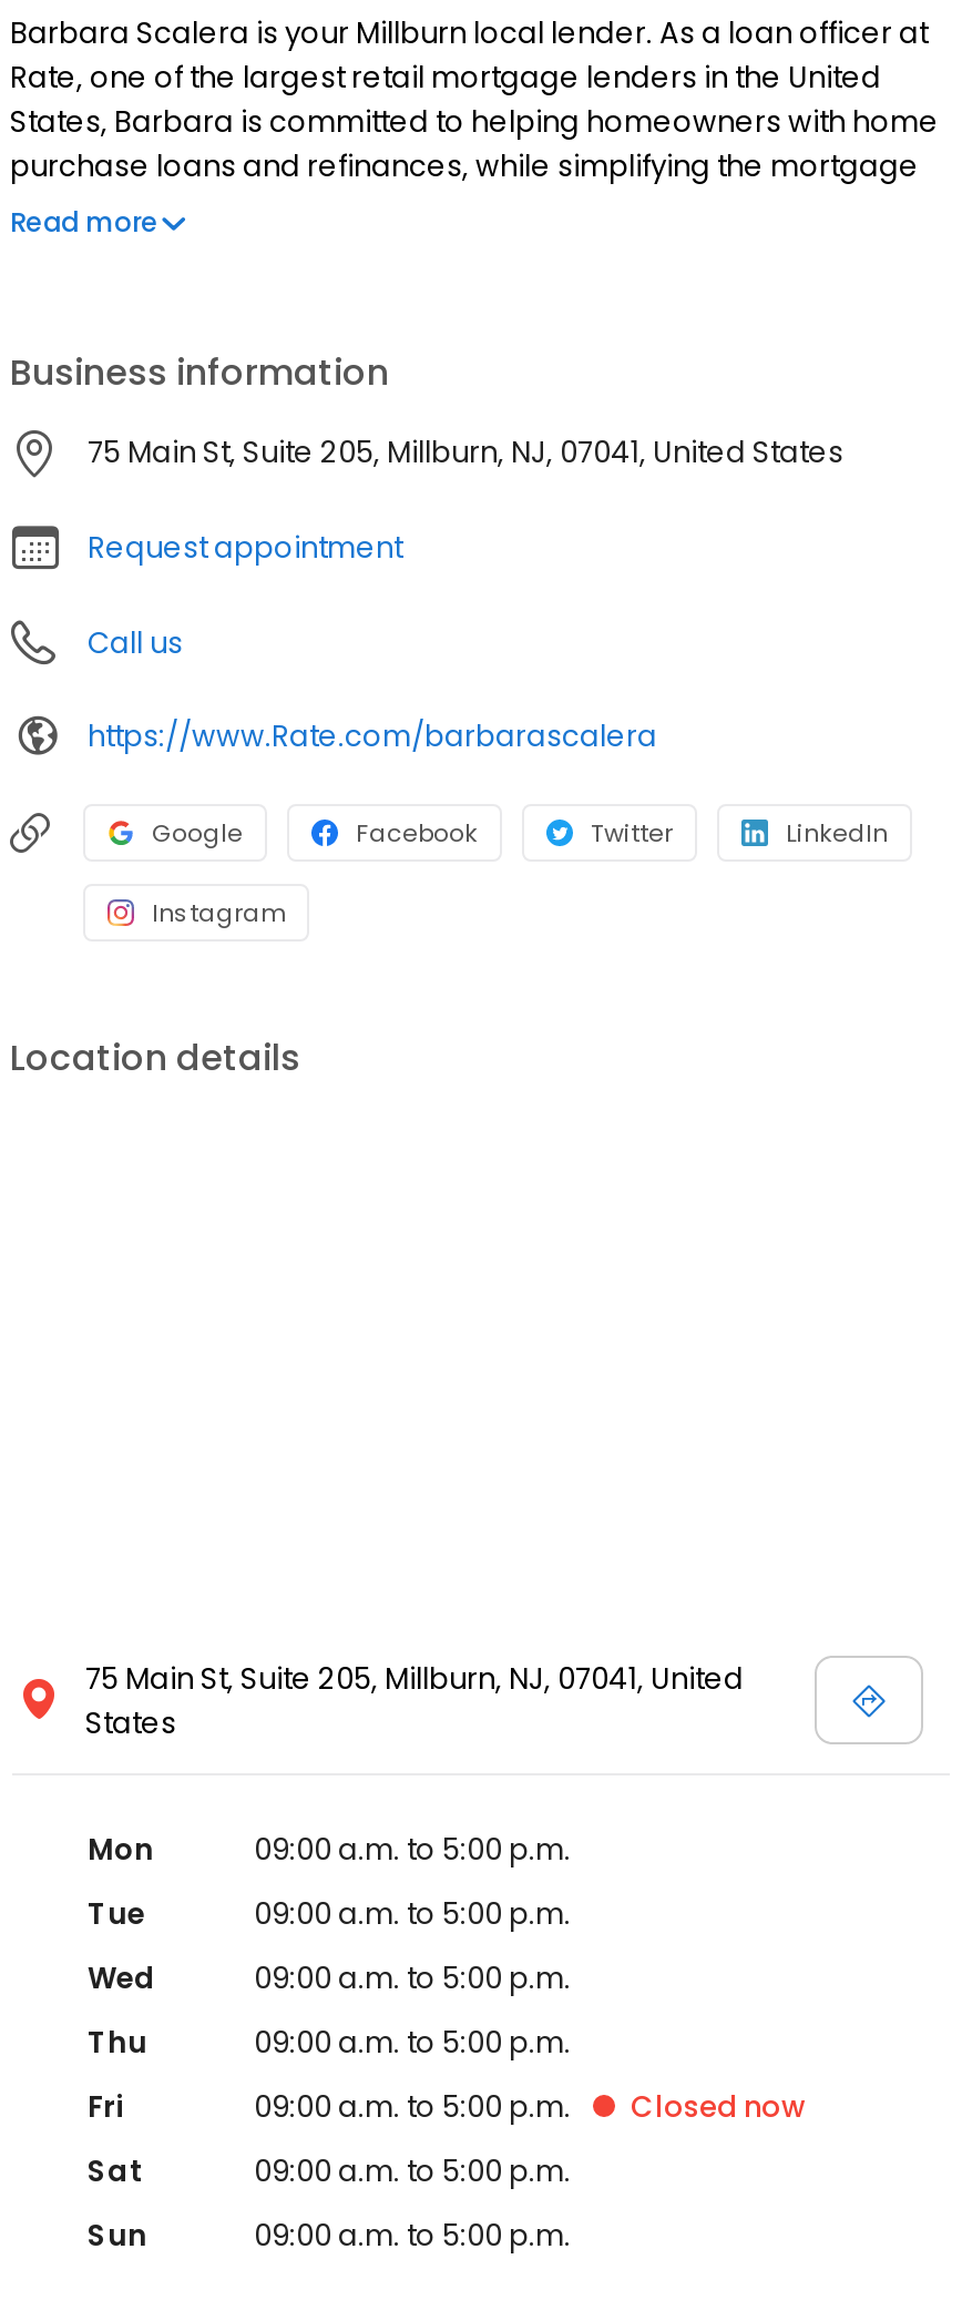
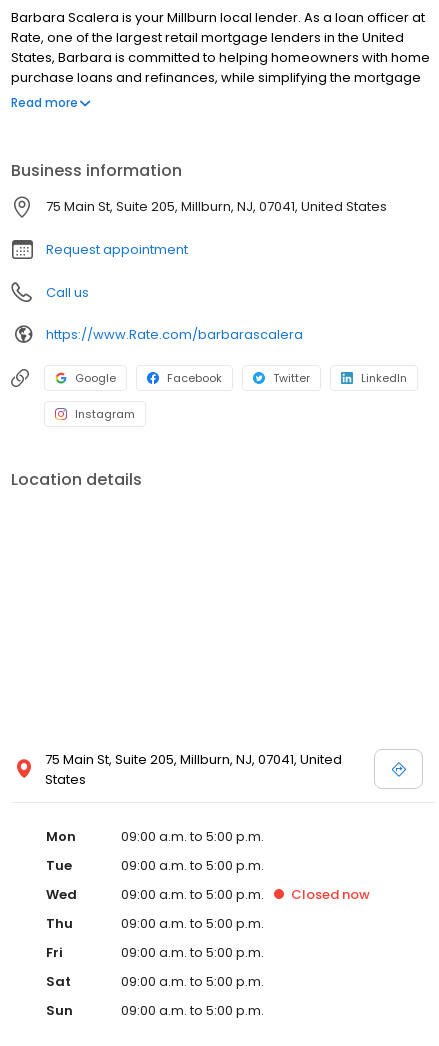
moved [631,2087,806,2129] -> [291,885,370,904]: Closed now

